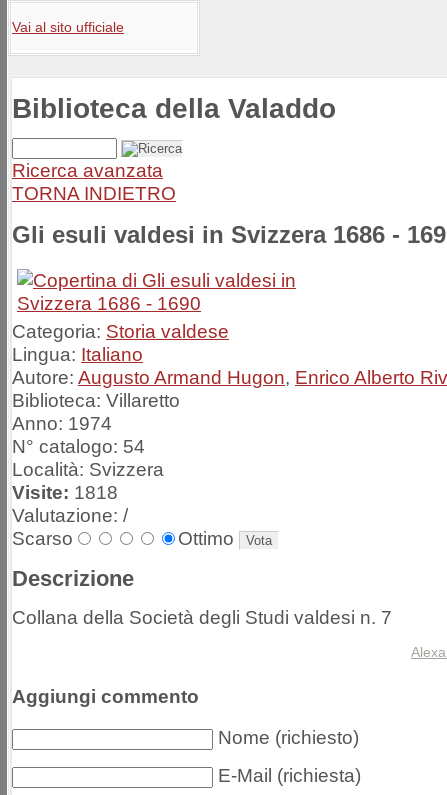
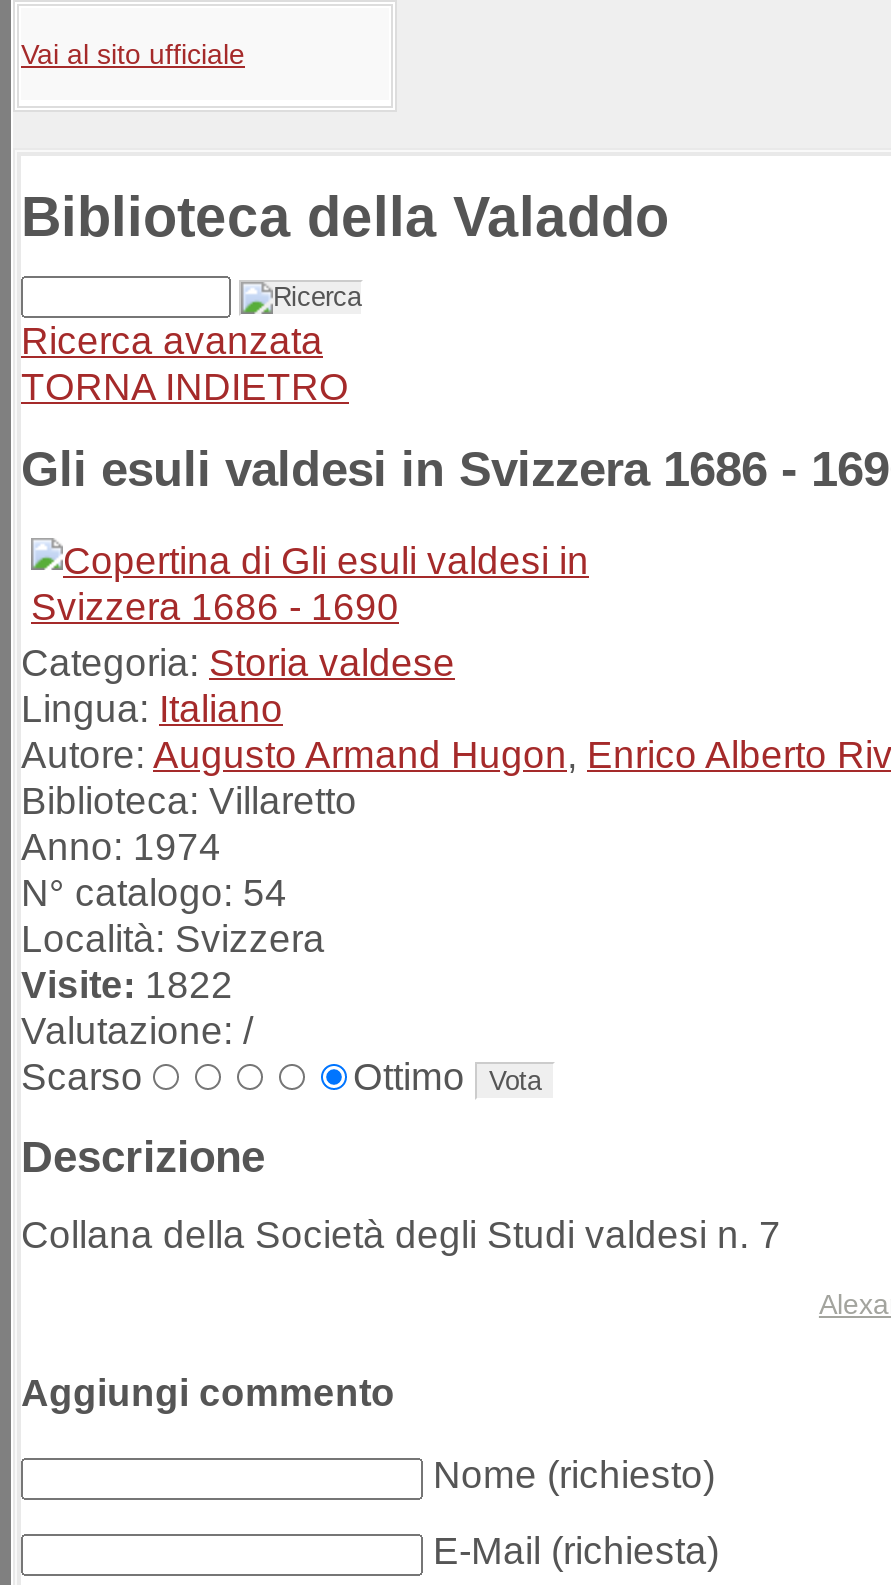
[12,482,118,503] Visite: 1818 -> [21,965,233,1007] Visite: 1822

